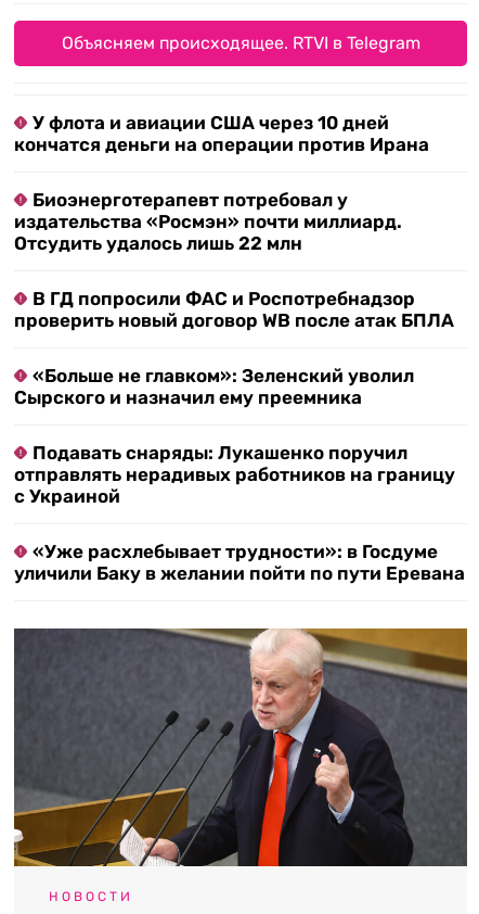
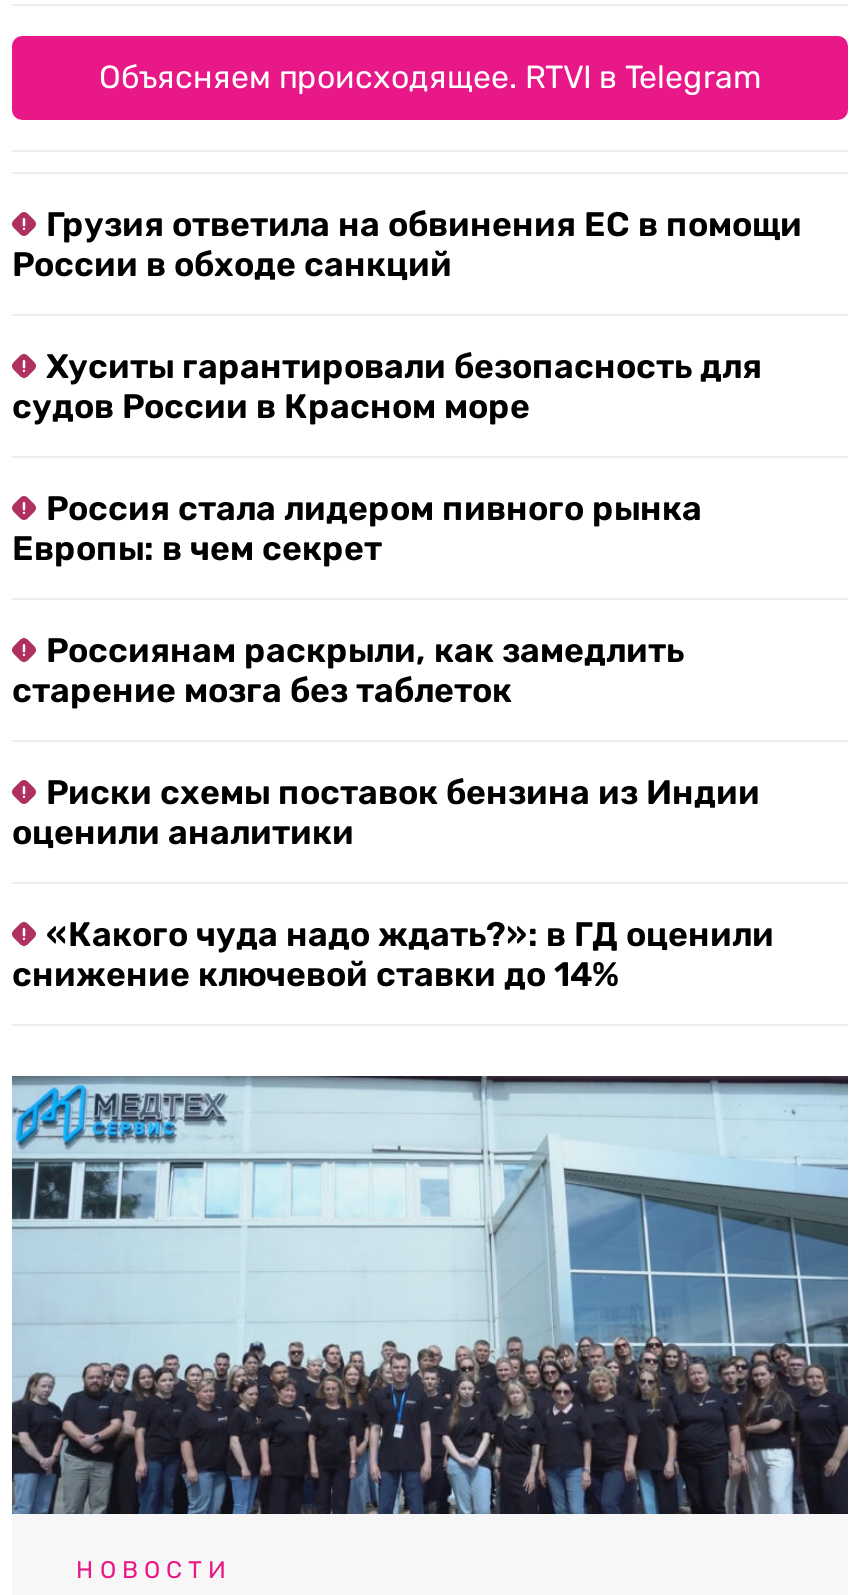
[14,112,429,155] У флота и авиации США через 10 дней | кончатся деньги на операции против Ирана -> [12,204,802,284] Грузия ответила на обвинения ЕС в помощи | России в обходе санкций
[14,189,402,254] Биоэнерготерапевт потребовал у | издательства «Росмэн» почти миллиард. | Отсудить удалось лишь 22 млн -> [12,346,762,426] Хуситы гарантировали безопасность для | судов России в Красном море
[14,288,454,331] В ГД попросили ФАС и Роспотребнадзор | проверить новый договор WB после атак БПЛА -> [12,488,702,568] Россия стала лидером пивного рынка | Европы: в чем секрет
[14,365,414,408] «Больше не главком»: Зеленский уволил | Сырского и назначил ему преемника -> [12,630,684,710] Россиянам раскрыли, как замедлить | старение мозга без таблеток
[14,442,455,507] Подавать снаряды: Лукашенко поручил | отправлять нерадивых работников на границу | с Украиной -> [12,772,760,852] Риски схемы поставок бензина из Индии | оценили аналитики
[14,541,465,584] «Уже расхлебывает трудности»: в Госдуме | уличили Баку в желании пойти по пути Еревана -> [12,914,774,994] «Какого чуда надо ждать?»: в ГД оценили | снижение ключевой ставки до 14%
[13,627,468,867] [image] -> [10,1090,850,1516] [image]

